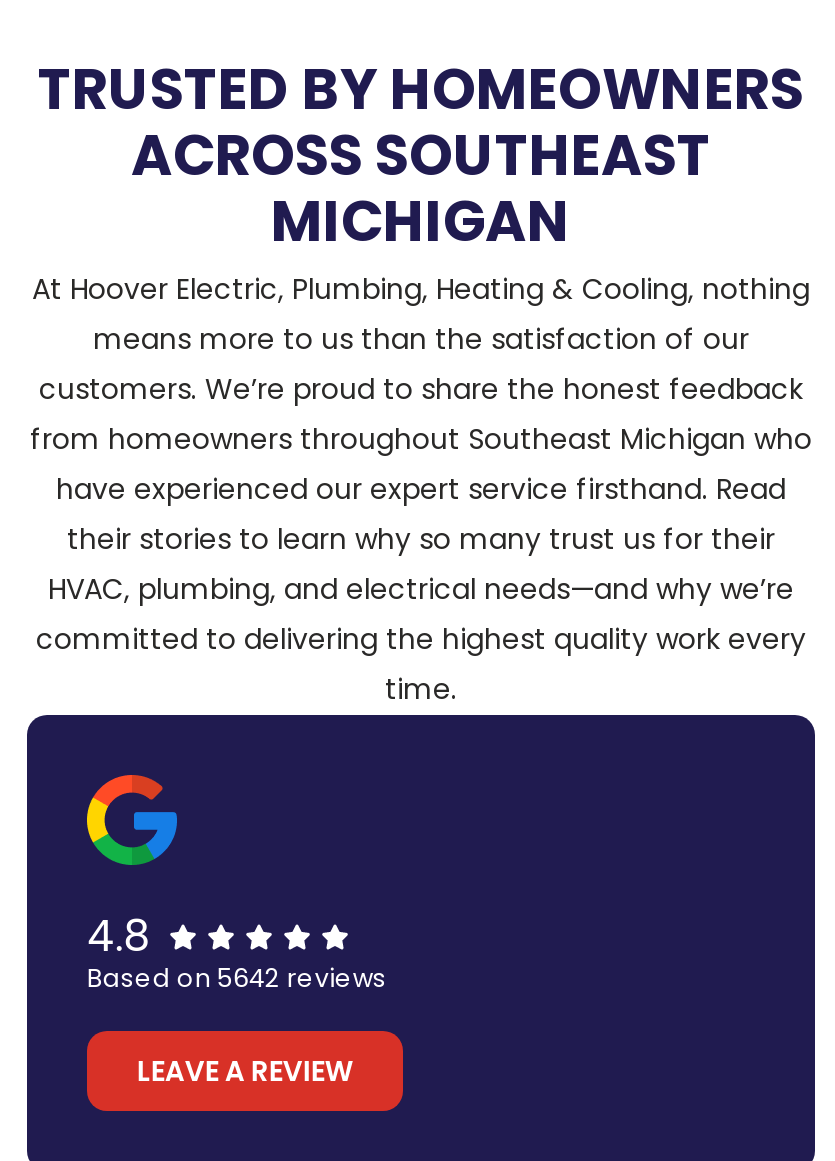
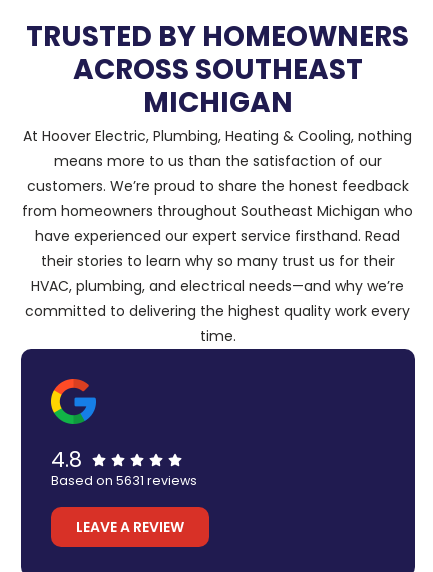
[87,961,387,995] Based on 5642 reviews -> [51,472,197,489] Based on 5631 reviews

